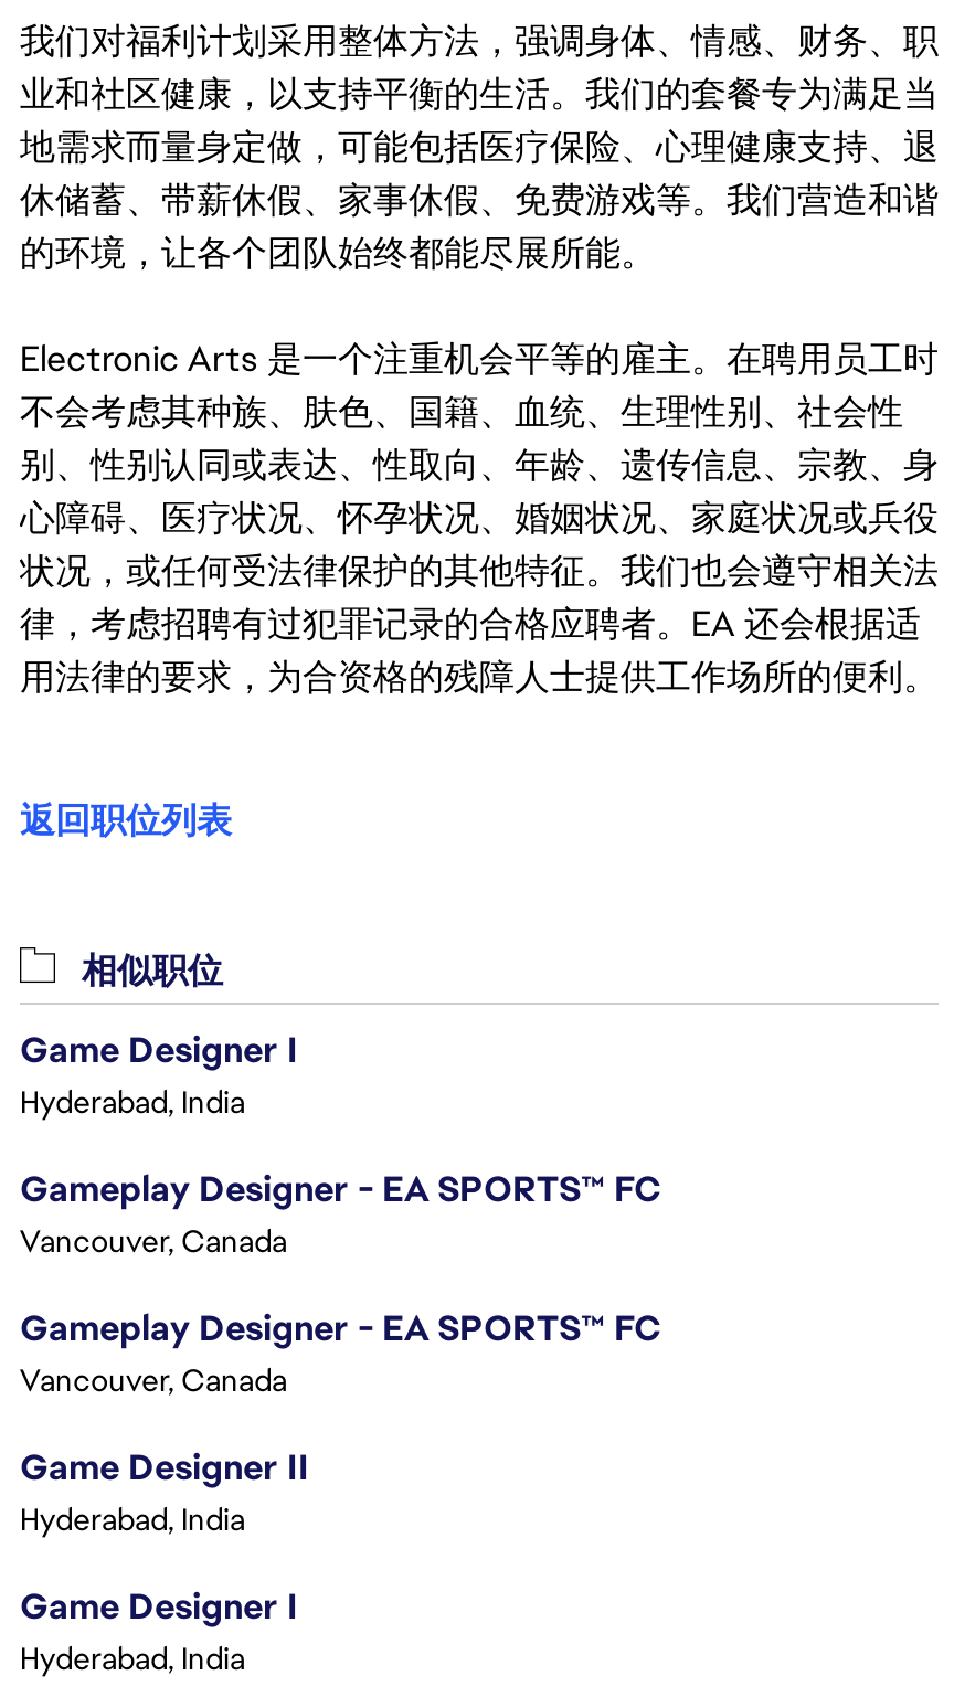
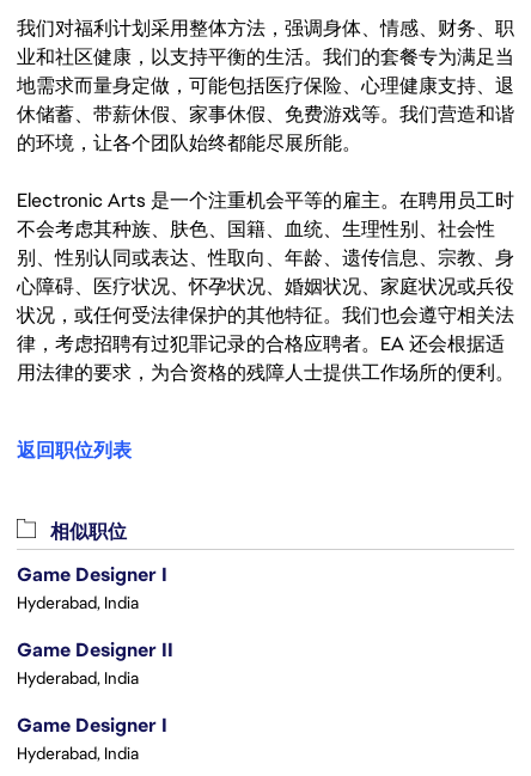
[20,1165,660,1399] Gameplay Designer - EA SPORTS™ FC | Vancouver, Canada | Gameplay Designer - EA SPORTS™ FC | Vancouver, Canada -> none

